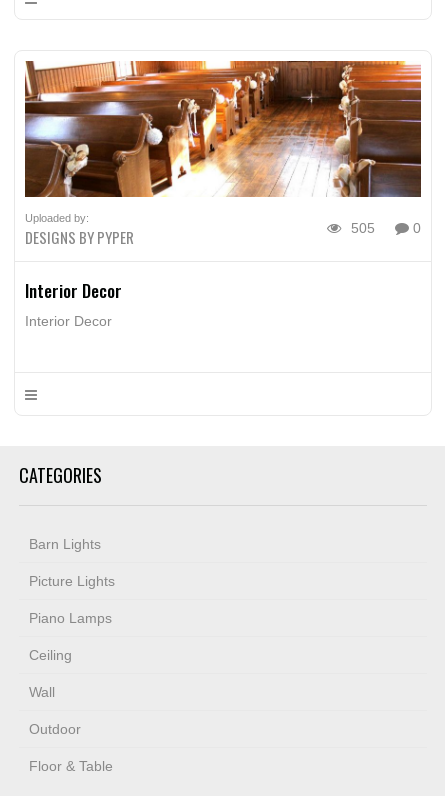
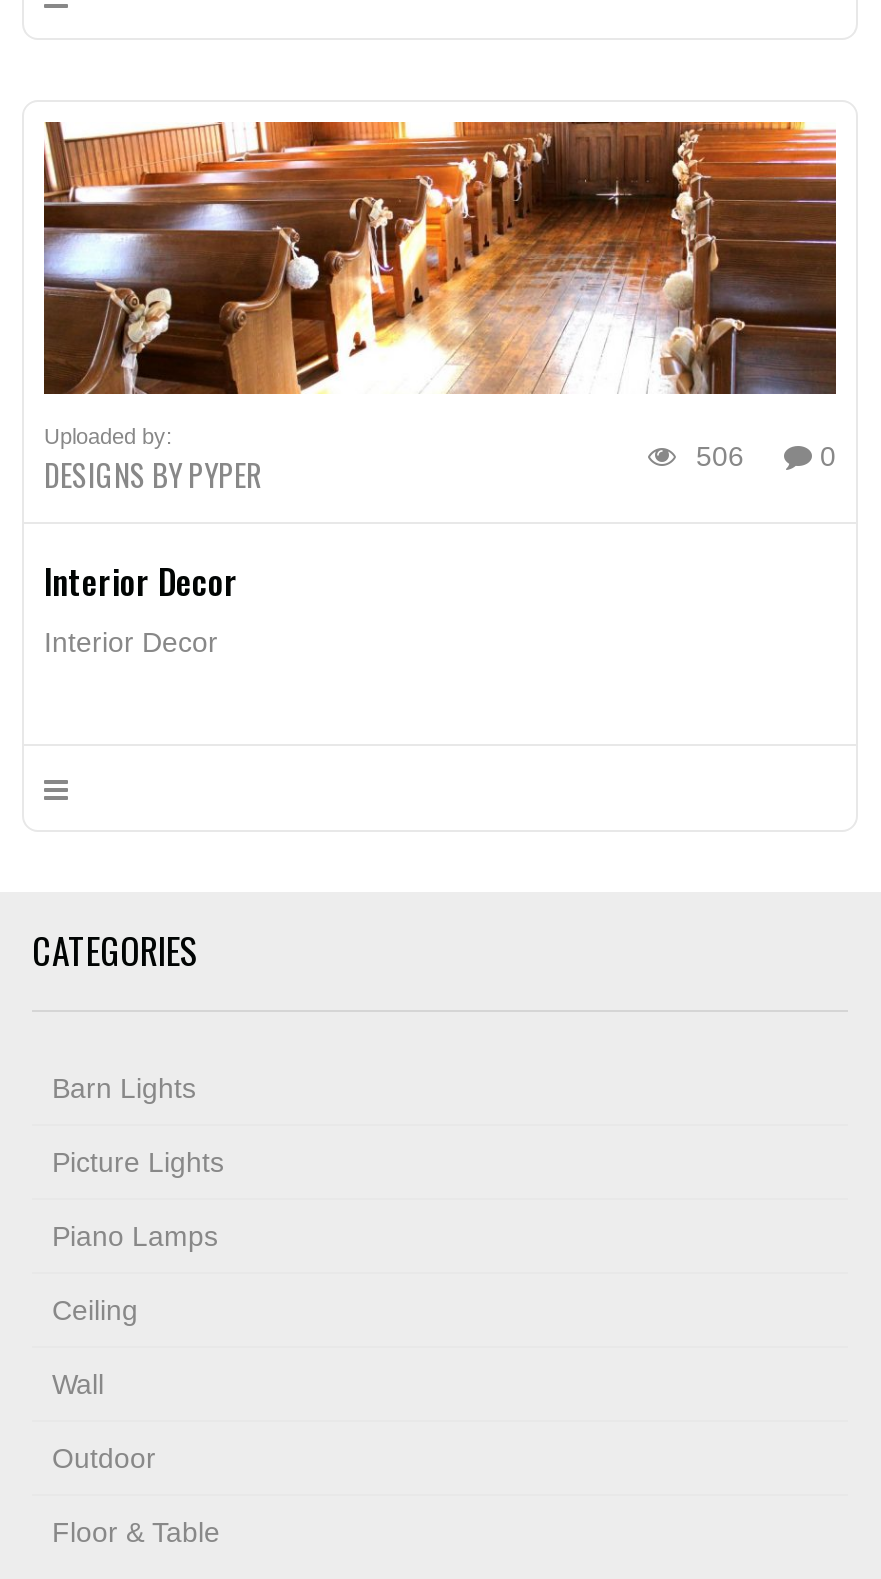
[347,220,375,236] 505 -> [688,440,744,472] 506

